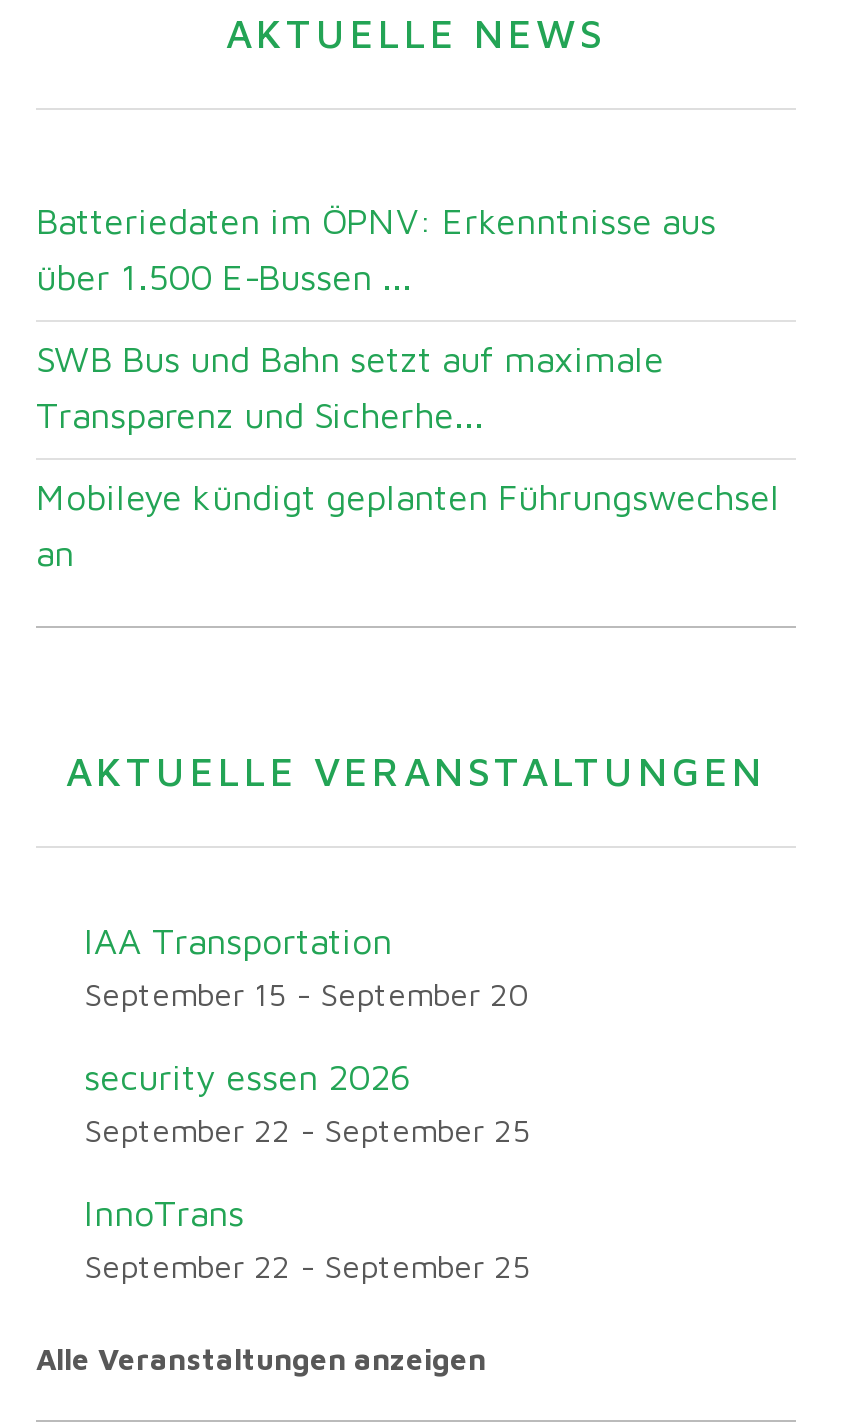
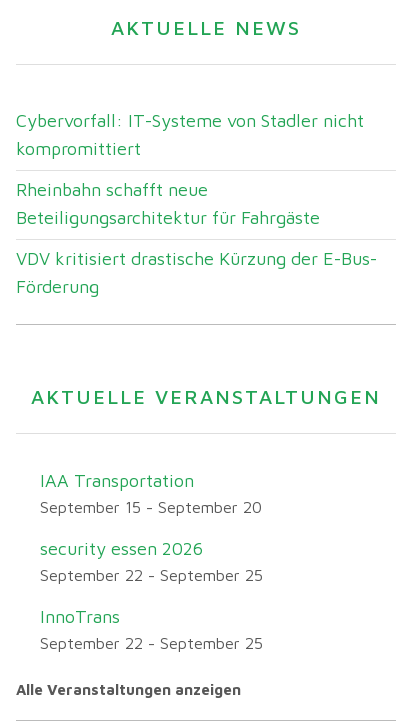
[36,201,716,299] Batteriedaten im ÖPNV: Erkenntnisse aus | über 1.500 E-Bussen ... -> [16,110,364,159] Cybervorfall: IT-Systeme von Stadler nicht | kompromittiert
[36,338,664,436] SWB Bus und Bahn setzt auf maximale | Transparenz und Sicherhe... -> [16,179,320,228] Rheinbahn schafft neue | Beteiligungsarchitektur für Fahrgäste
[36,476,780,574] Mobileye kündigt geplanten Führungswechsel | an -> [16,248,377,297] VDV kritisiert drastische Kürzung der E-Bus- | Förderung

